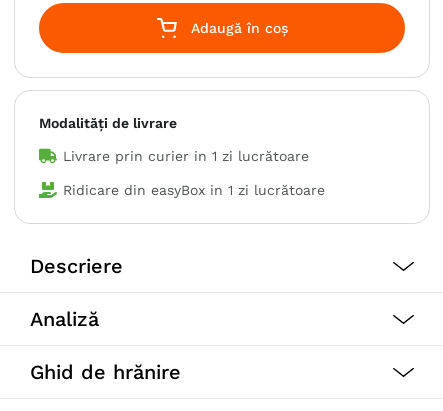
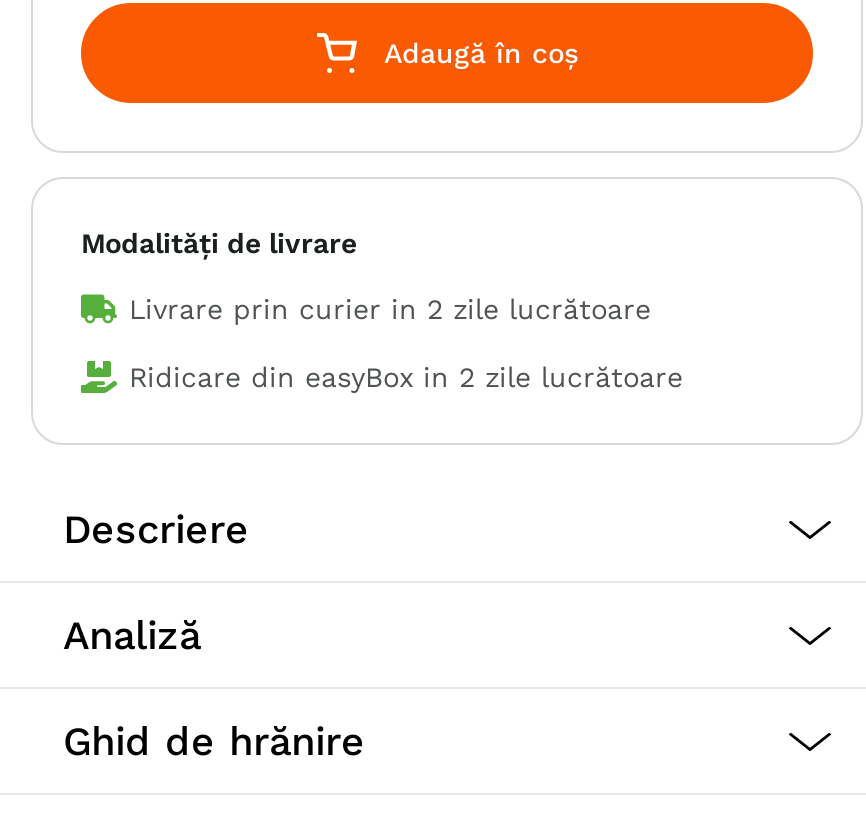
[63,148,309,164] Livrare prin curier in 1 zi lucrătoare -> [129,293,651,325] Livrare prin curier in 2 zile lucrătoare
[63,182,325,198] Ridicare din easyBox in 1 zi lucrătoare -> [129,361,683,393] Ridicare din easyBox in 2 zile lucrătoare

